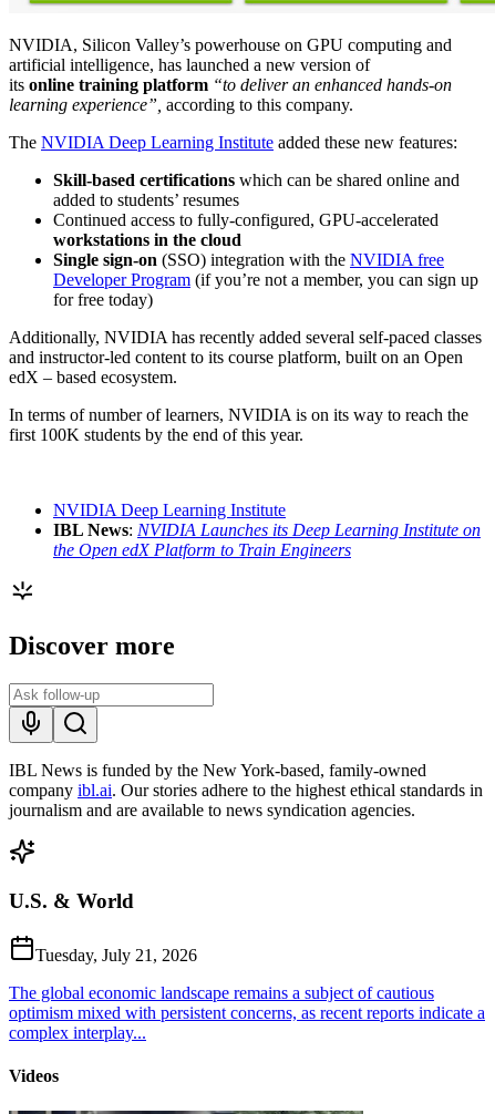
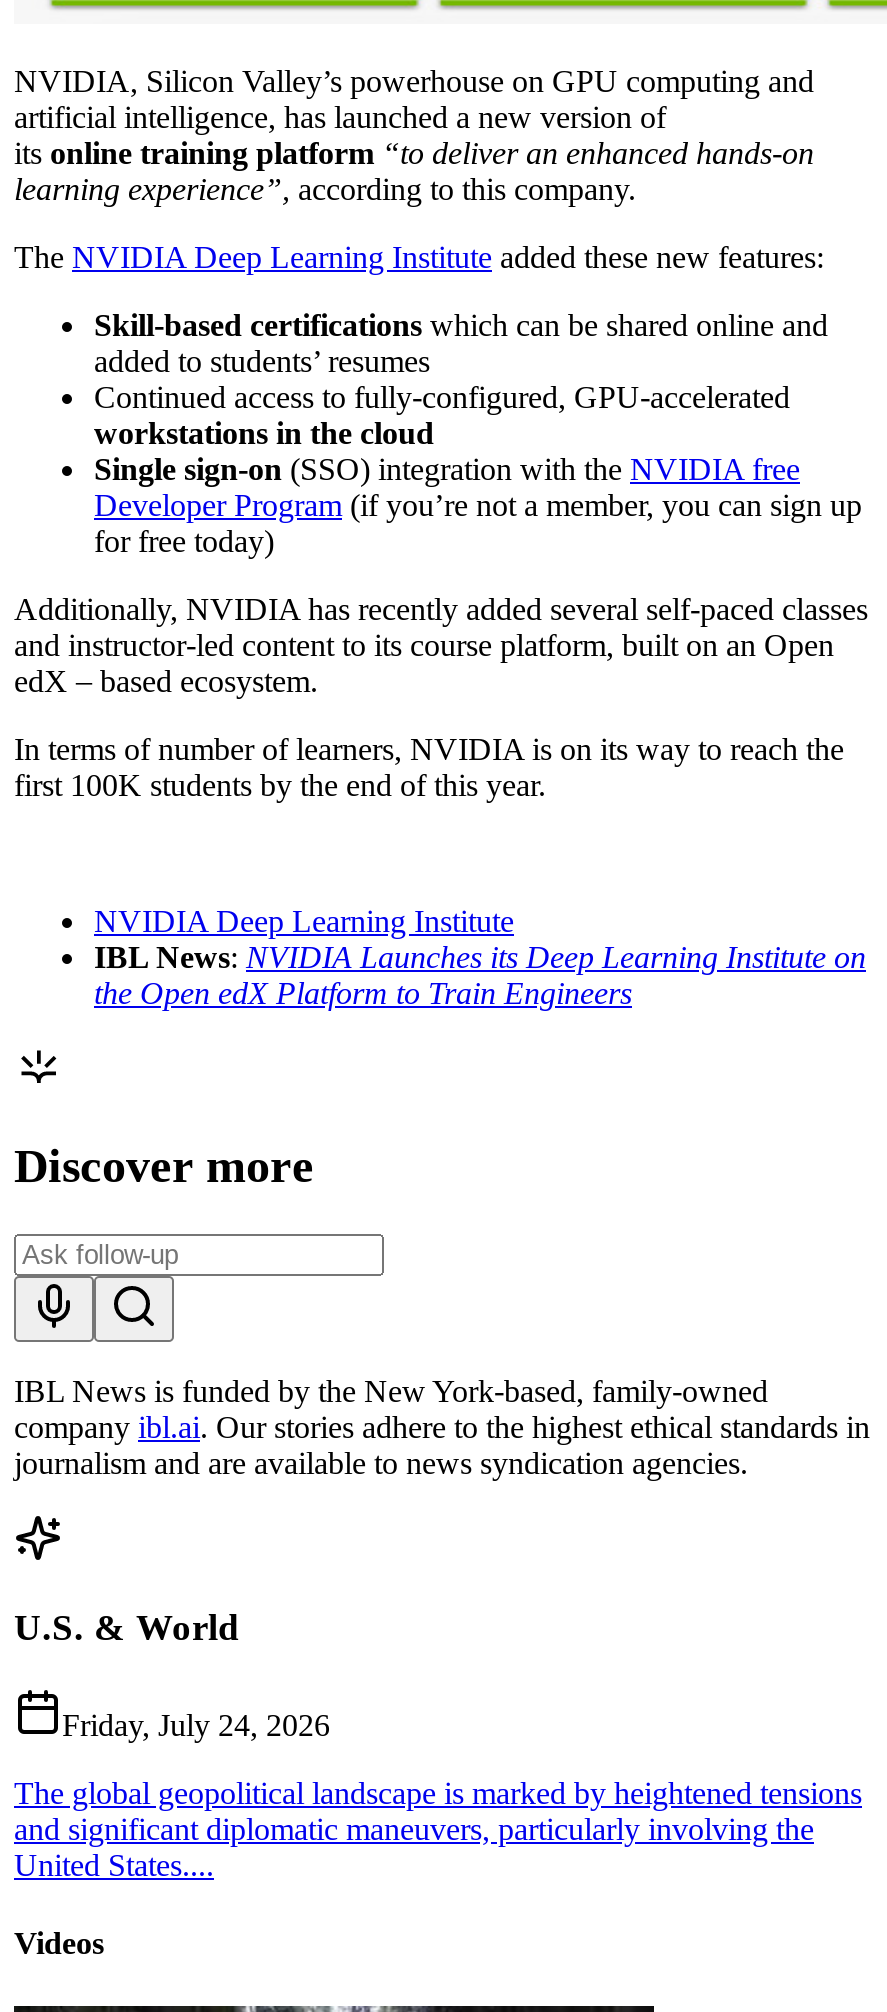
[35,946,197,965] Tuesday, July 21, 2026 -> [62,1708,330,1742] Friday, July 24, 2026
[9,983,485,1042] The global economic landscape remains a subject of cautious | optimism mixed with persistent concerns, as recent reports indicate a | complex interplay... -> [14,1776,862,1882] The global geopolitical landscape is marked by heightened tensions | and significant diplomatic maneuvers, particularly involving the | United States....

